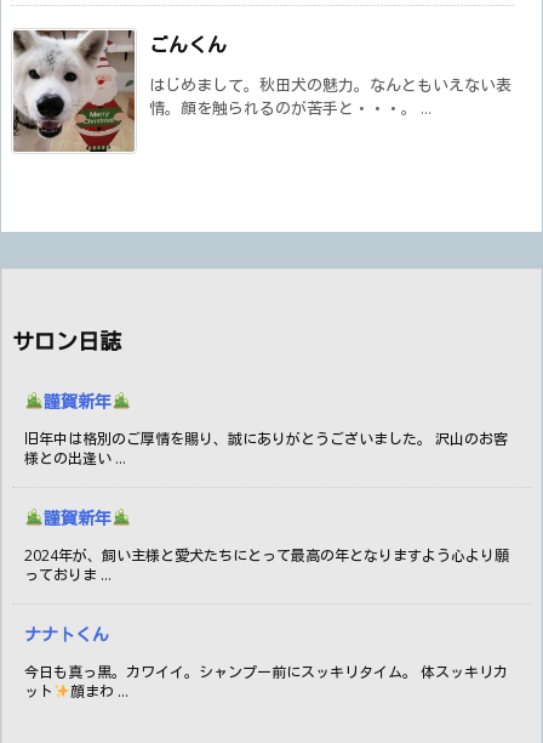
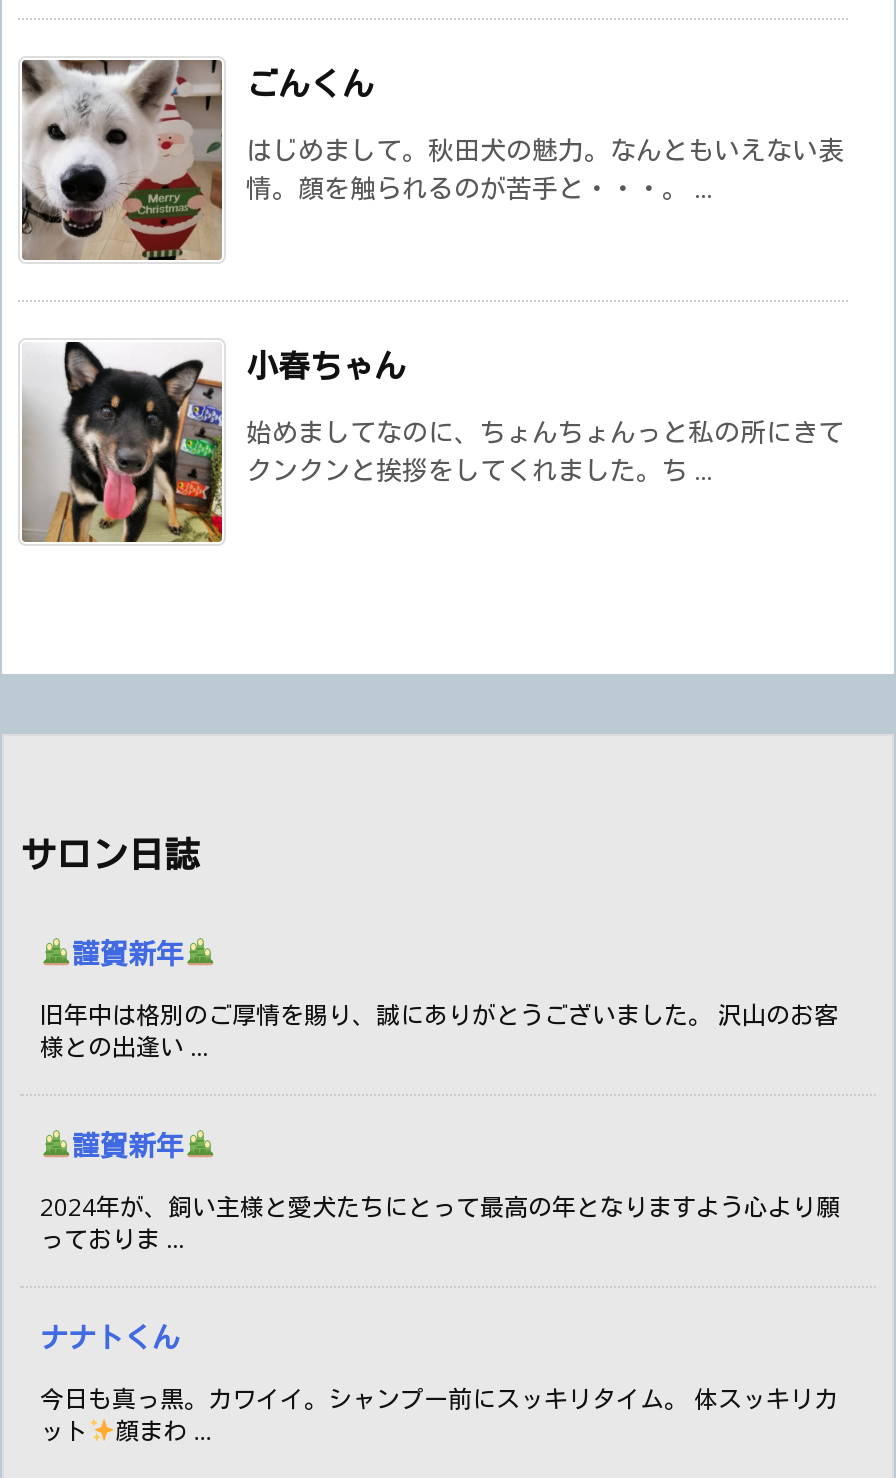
none -> [22,342,844,542] [image] | 小春ちゃん | 始めましてなのに、ちょんちょんっと私の所にきて | クンクンと挨拶をしてくれました。ち ...

